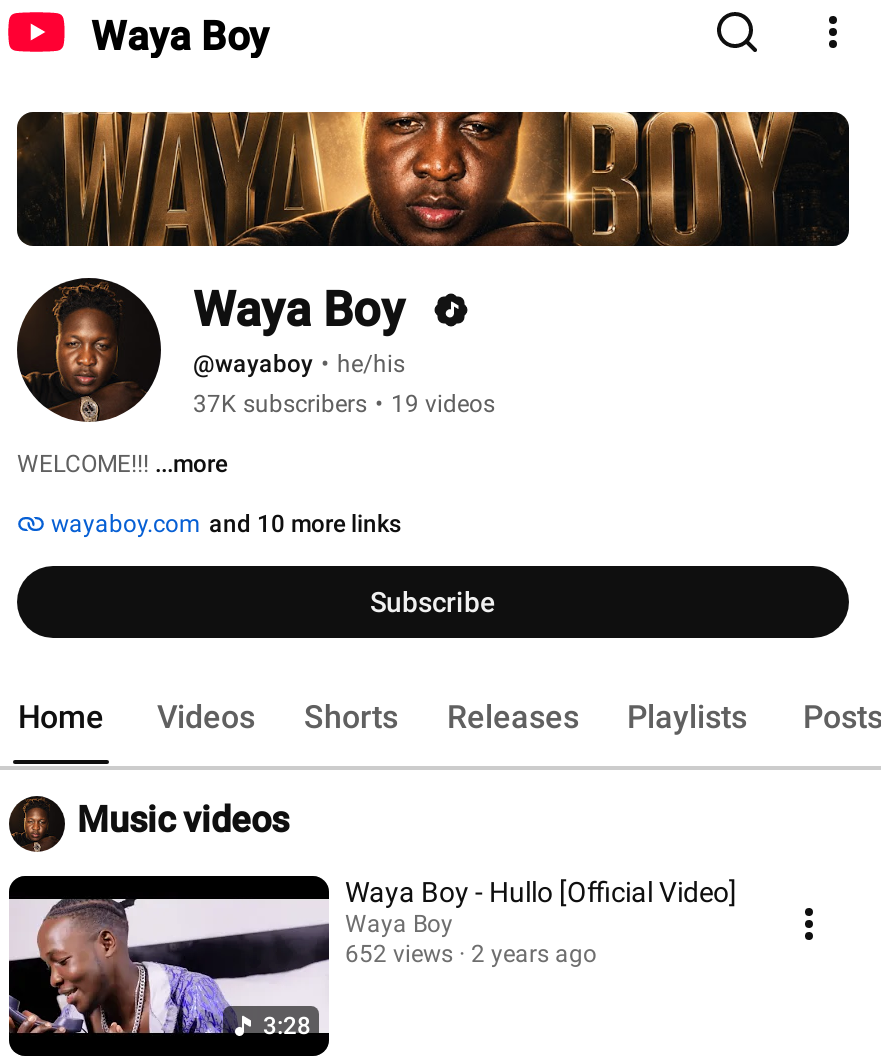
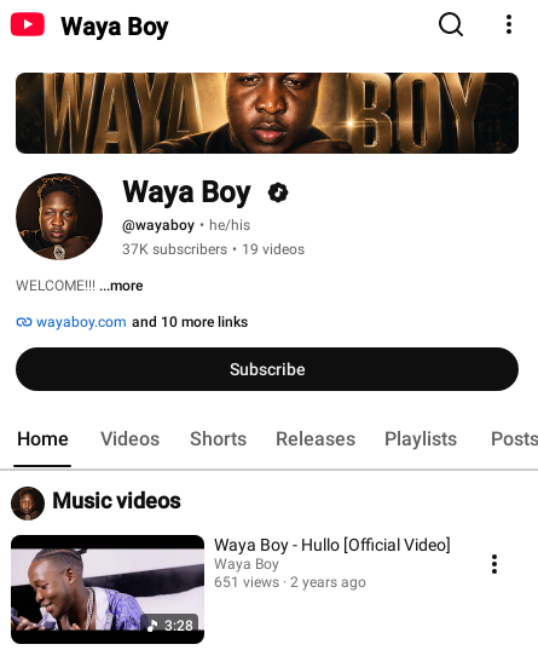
[345,940,597,968] 652 views 2 years ago -> [214,574,366,591] 651 views 2 years ago

